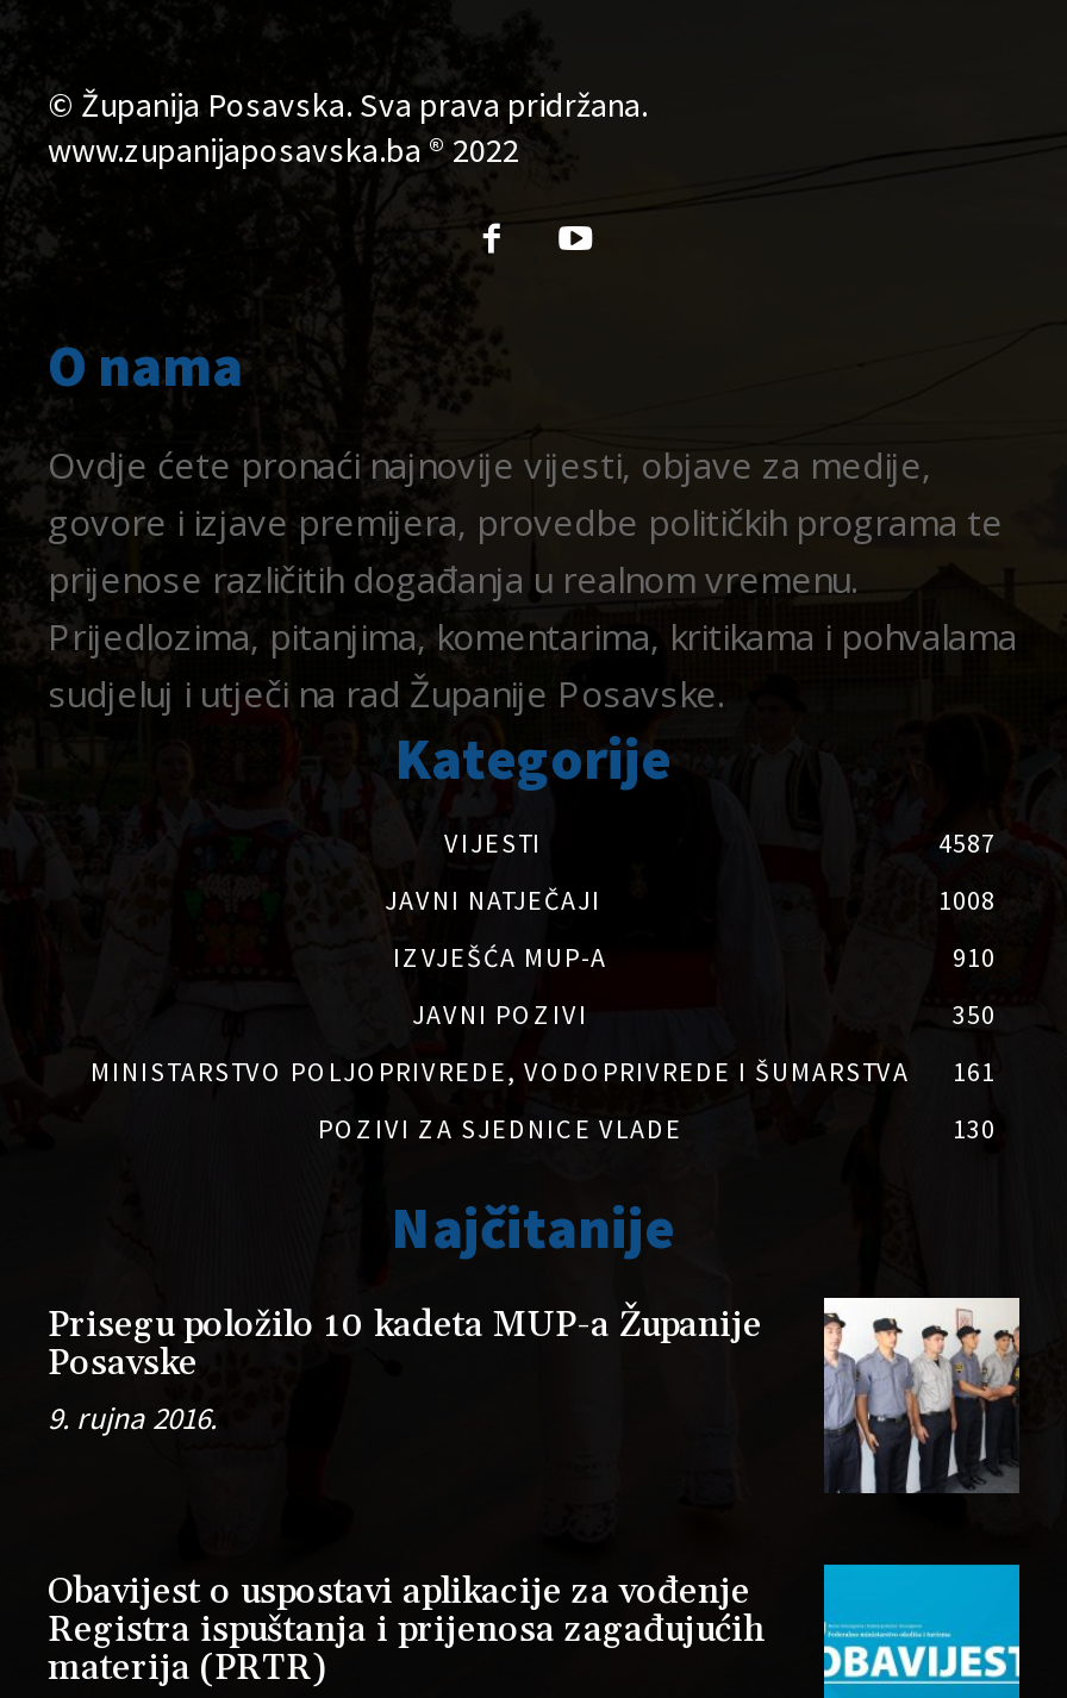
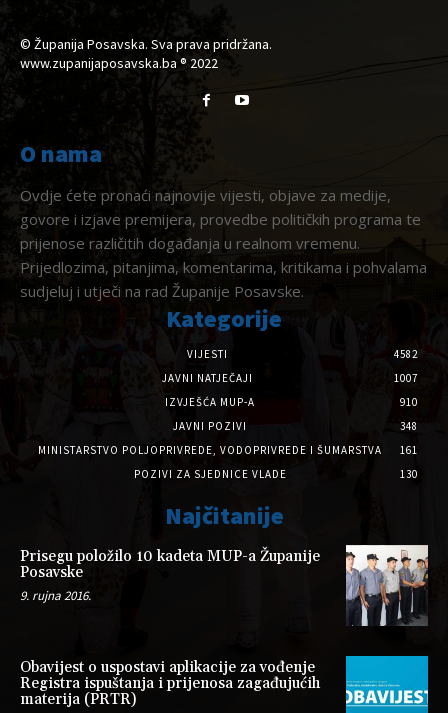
[938,826,996,859] 4587 -> [394,347,418,361] 4582
[938,883,996,917] 1008 -> [394,371,418,385] 1007
[953,998,996,1031] 350 -> [400,419,418,433] 348

